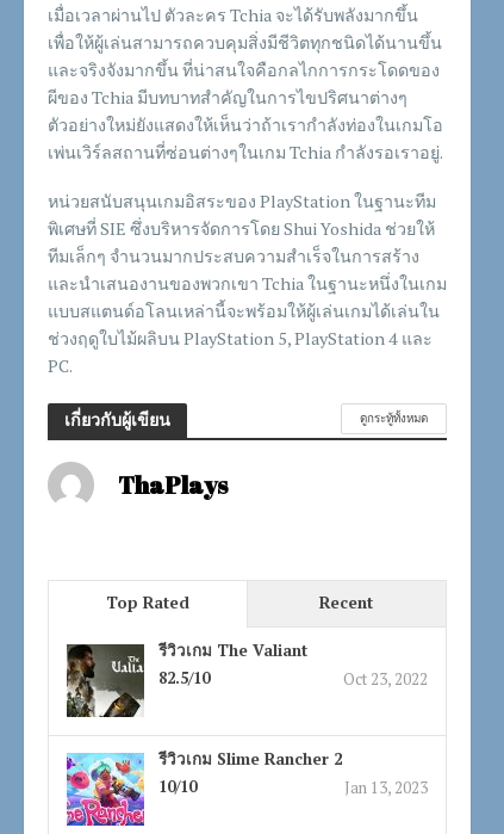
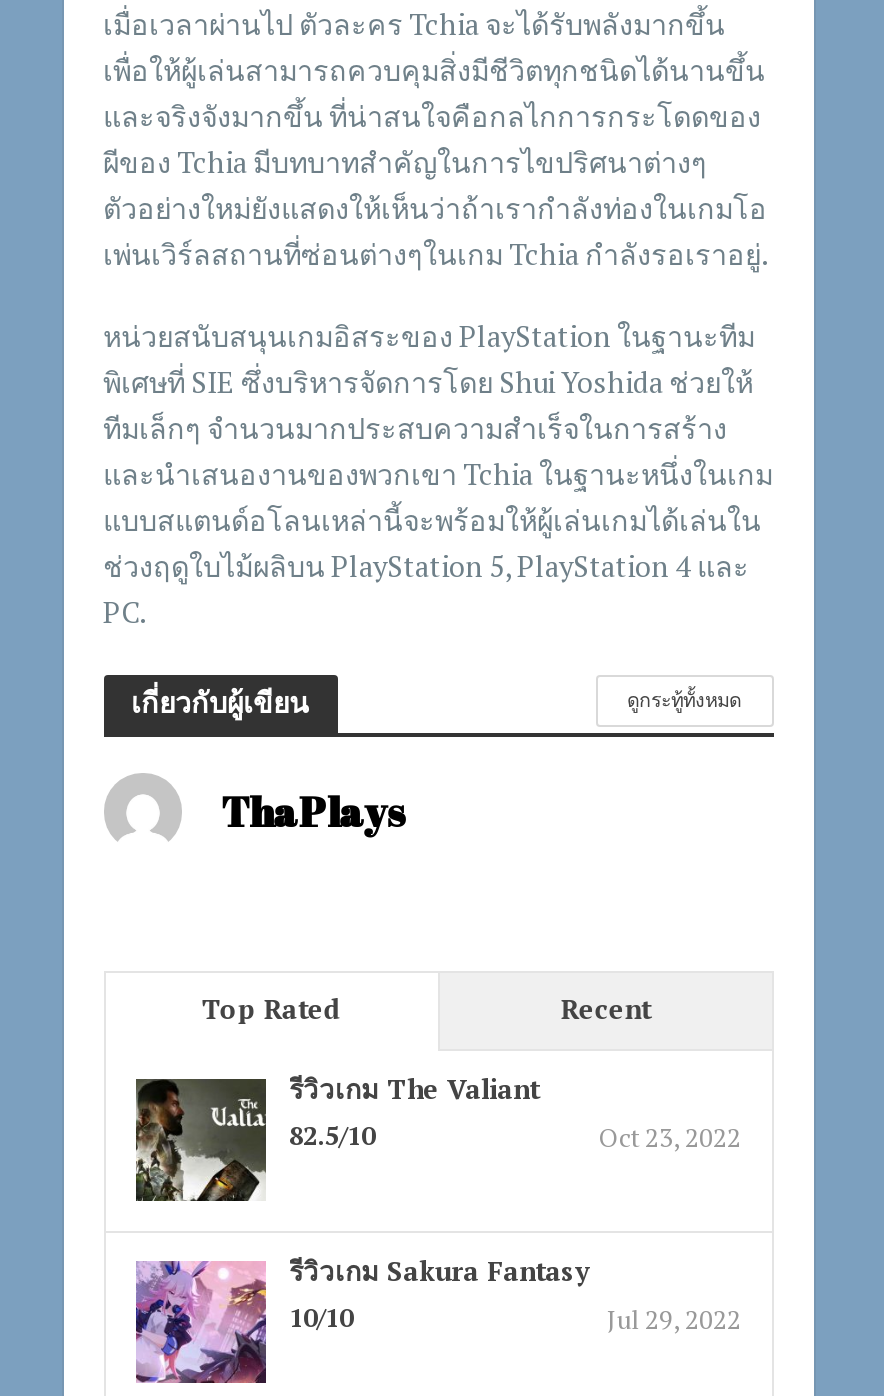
[66,748,343,827] [image] | รีวิวเกม Slime Rancher 2 -> [134,1254,589,1386] [image] | รีวิวเกม Sakura Fantasy
[344,777,427,798] Jan 13, 2023 -> [607,1302,741,1338] Jul 29, 2022

